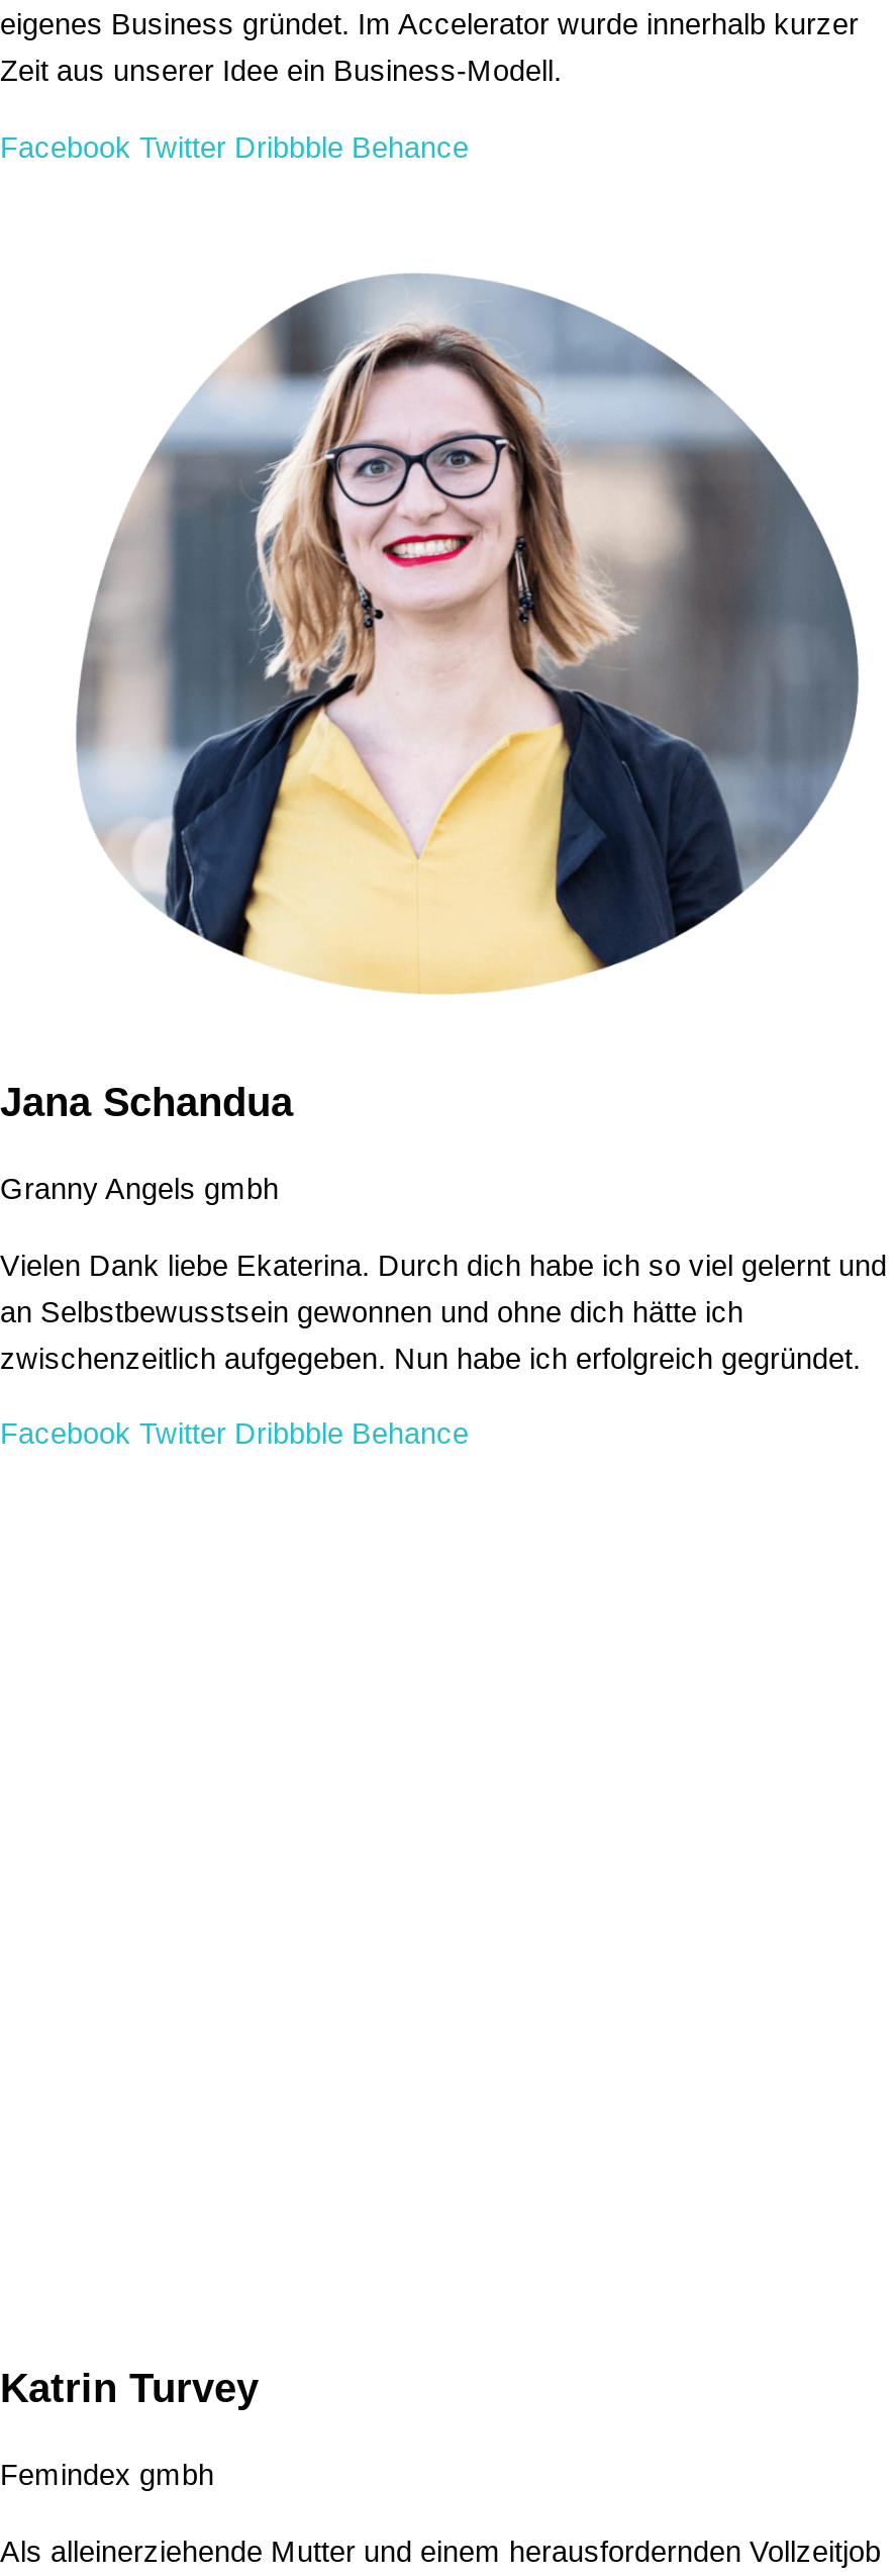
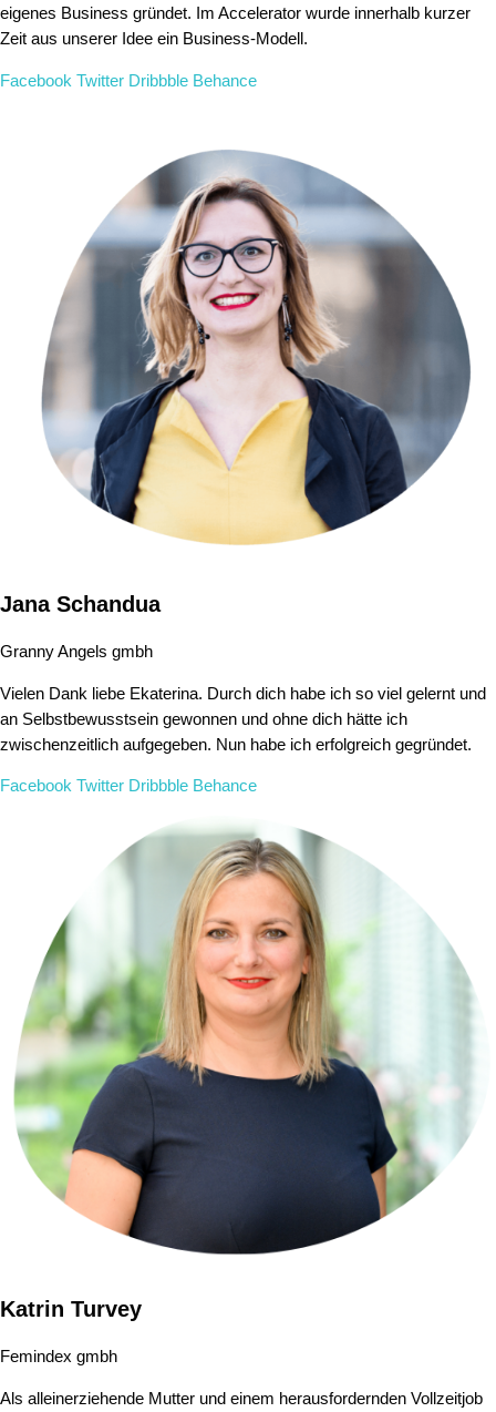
none -> [13,827,475,1256] [image]

